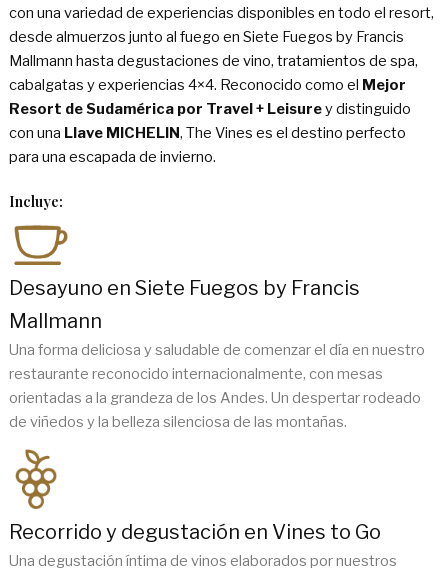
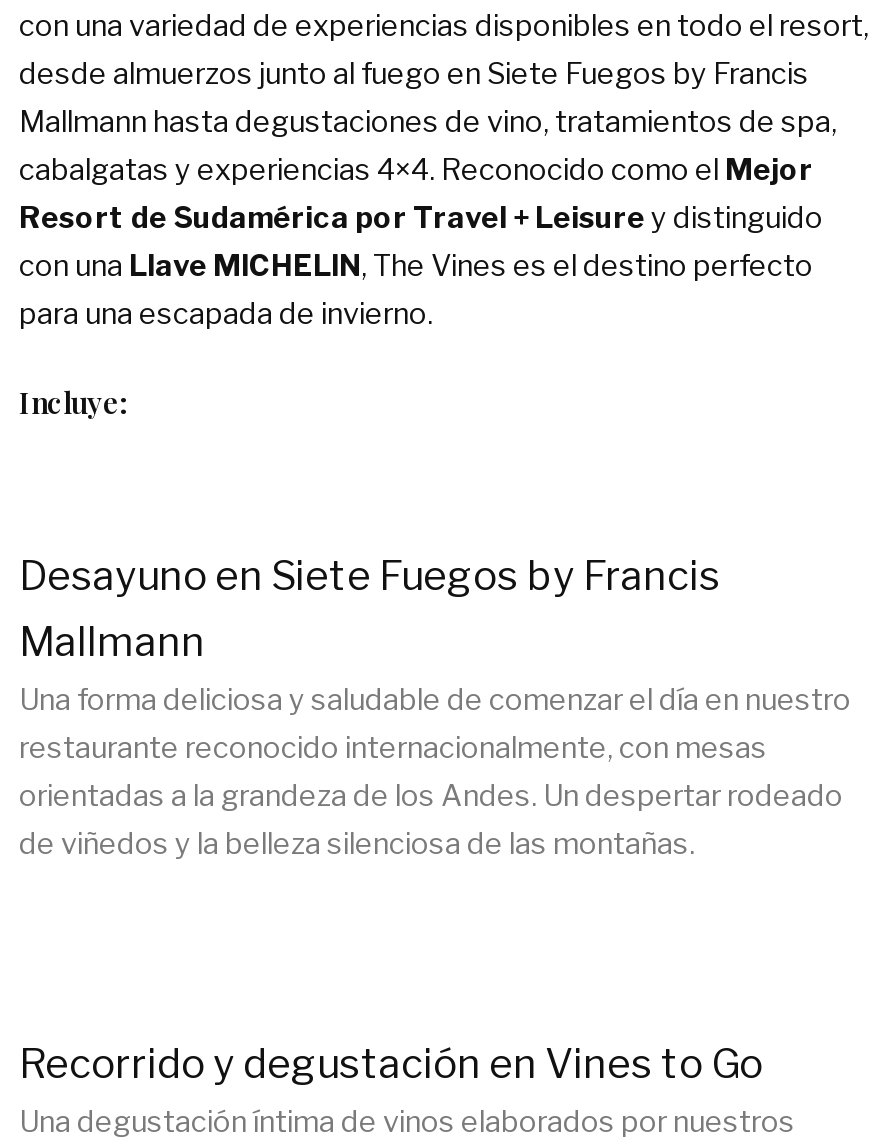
[13,224,69,266] [image] -> none
[14,448,58,510] [image] -> none

